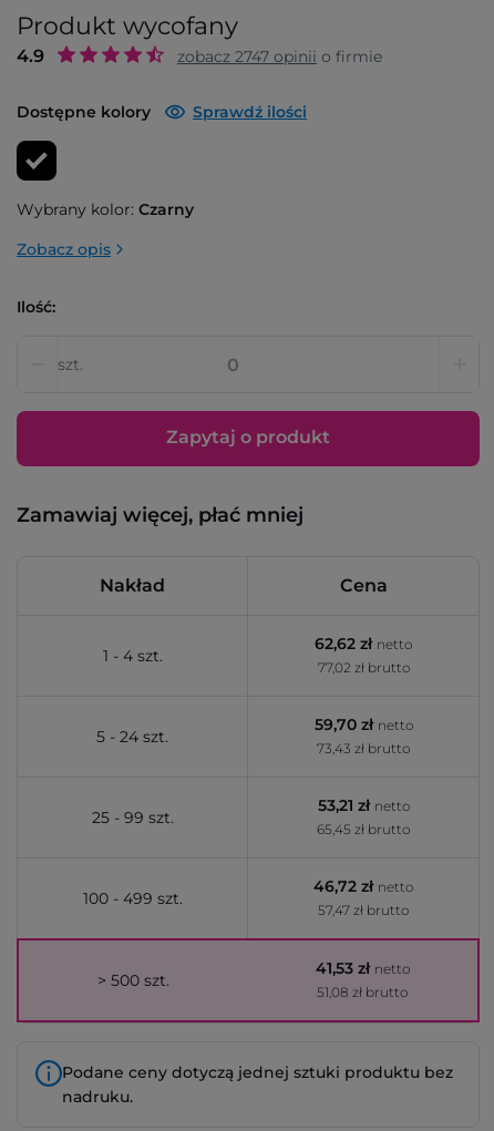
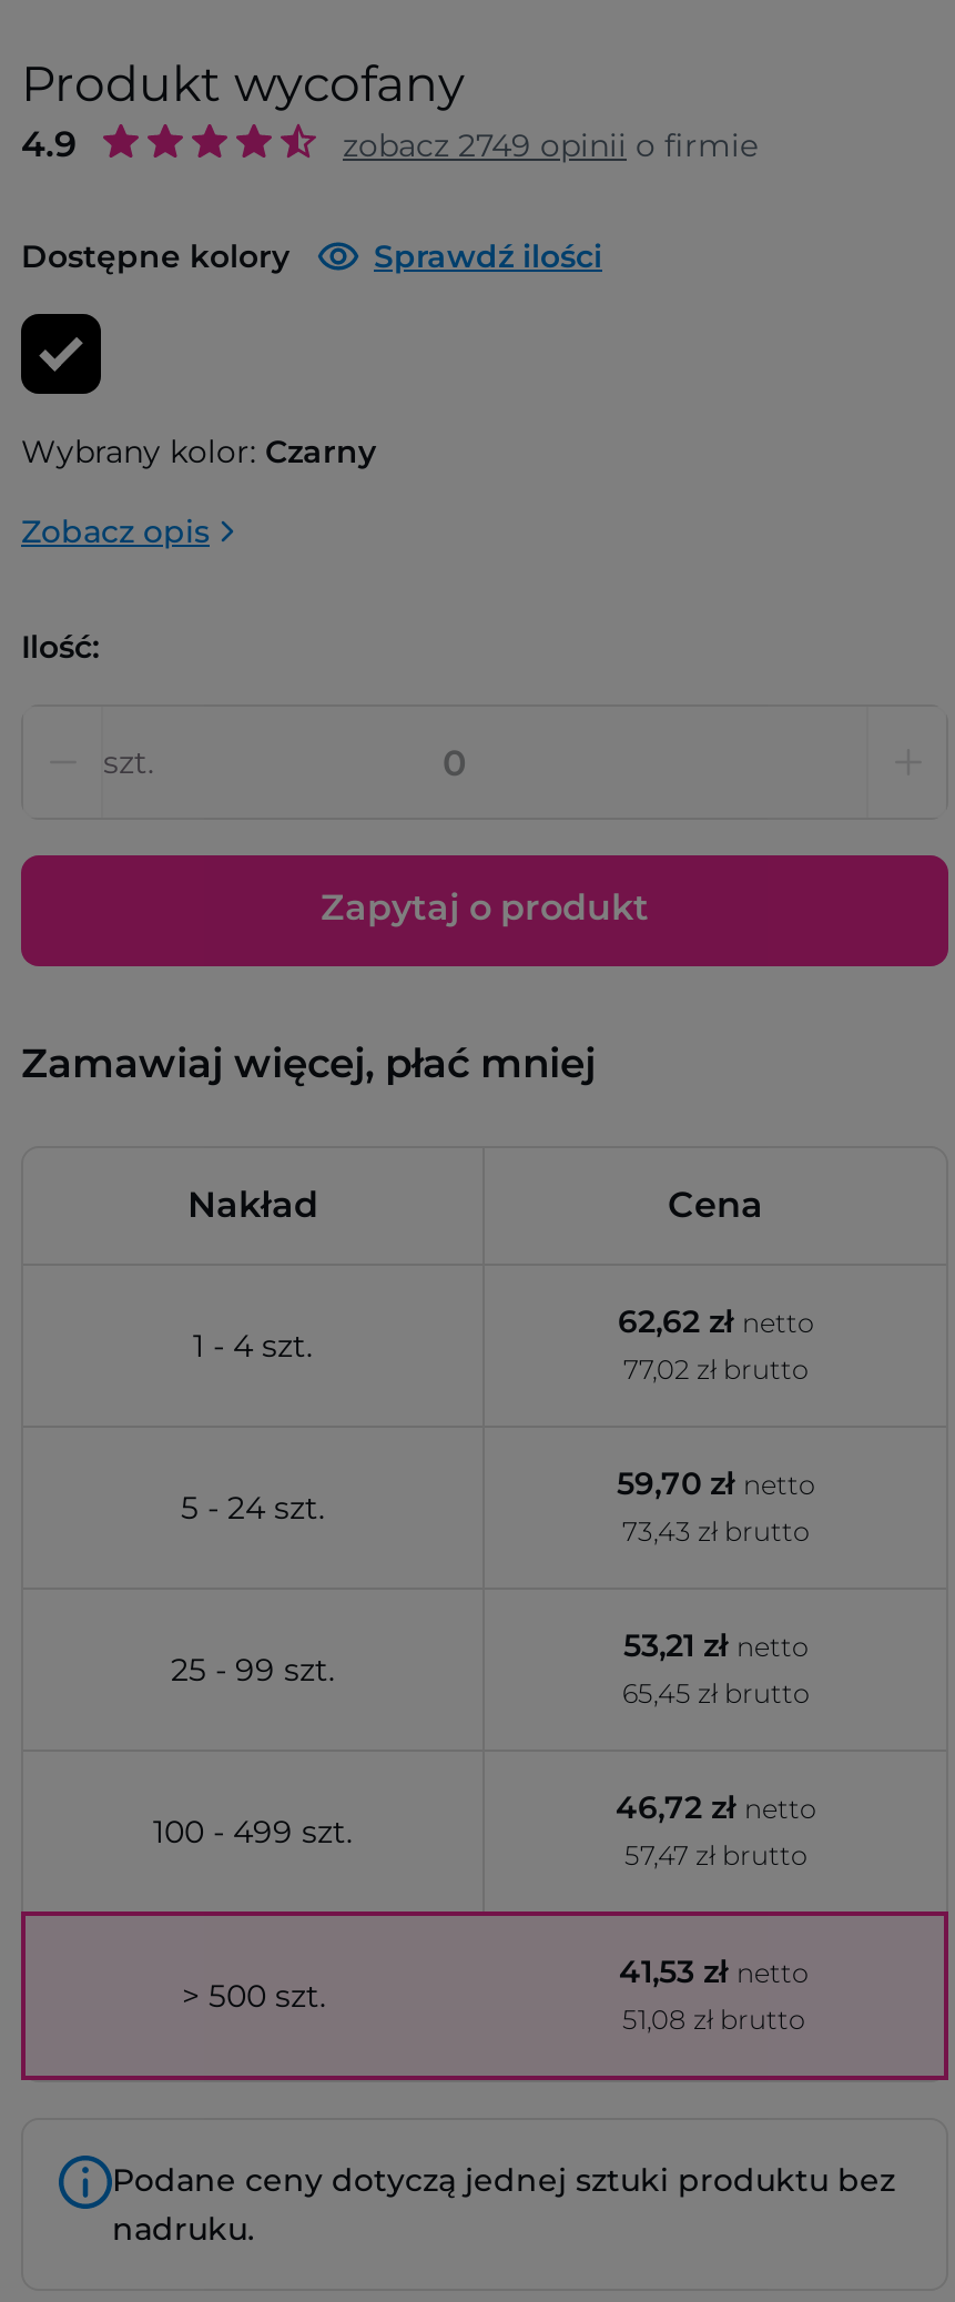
[177,47,382,66] zobacz 2747 opinii o firmie -> [343,125,758,165] zobacz 2749 opinii o firmie

